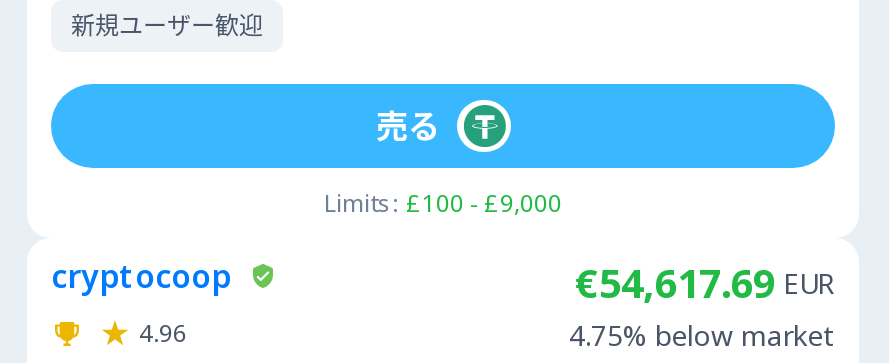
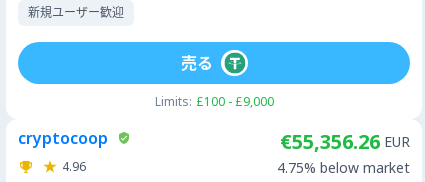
[575,256,835,310] €54,617.69 EUR -> [280,128,410,155] €55,356.26 EUR

